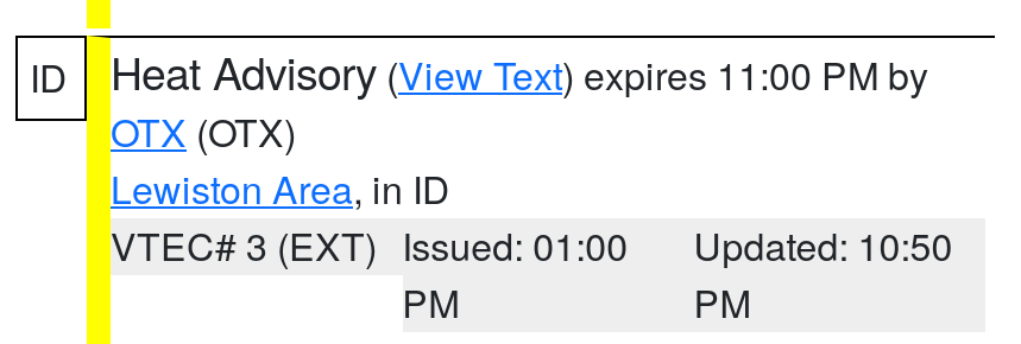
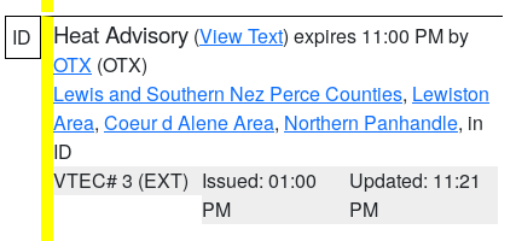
[111,161,450,216] Lewiston Area, in ID -> [53,80,489,165] Lewis and Southern Nez Perce Counties, Lewiston | Area, Coeur d Alene Area, Northern Panhandle, in | ID
[111,218,953,273] VTEC# 3 (EXT) Issued: 01:00 Updated: 10:50 -> [53,166,481,194] VTEC# 3 (EXT) Issued: 01:00 Updated: 11:21

